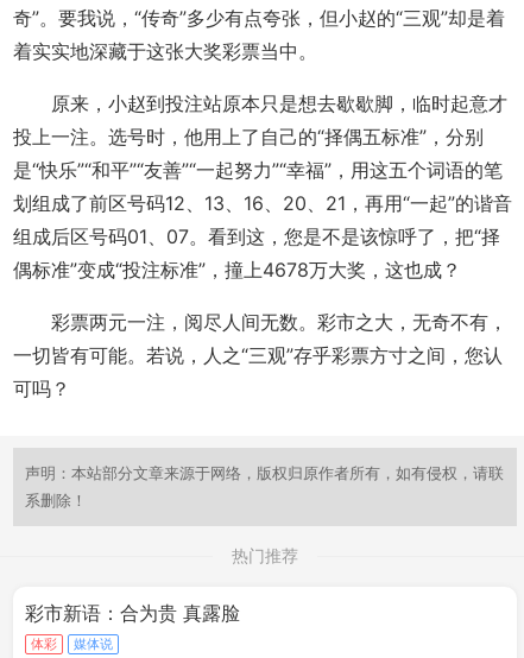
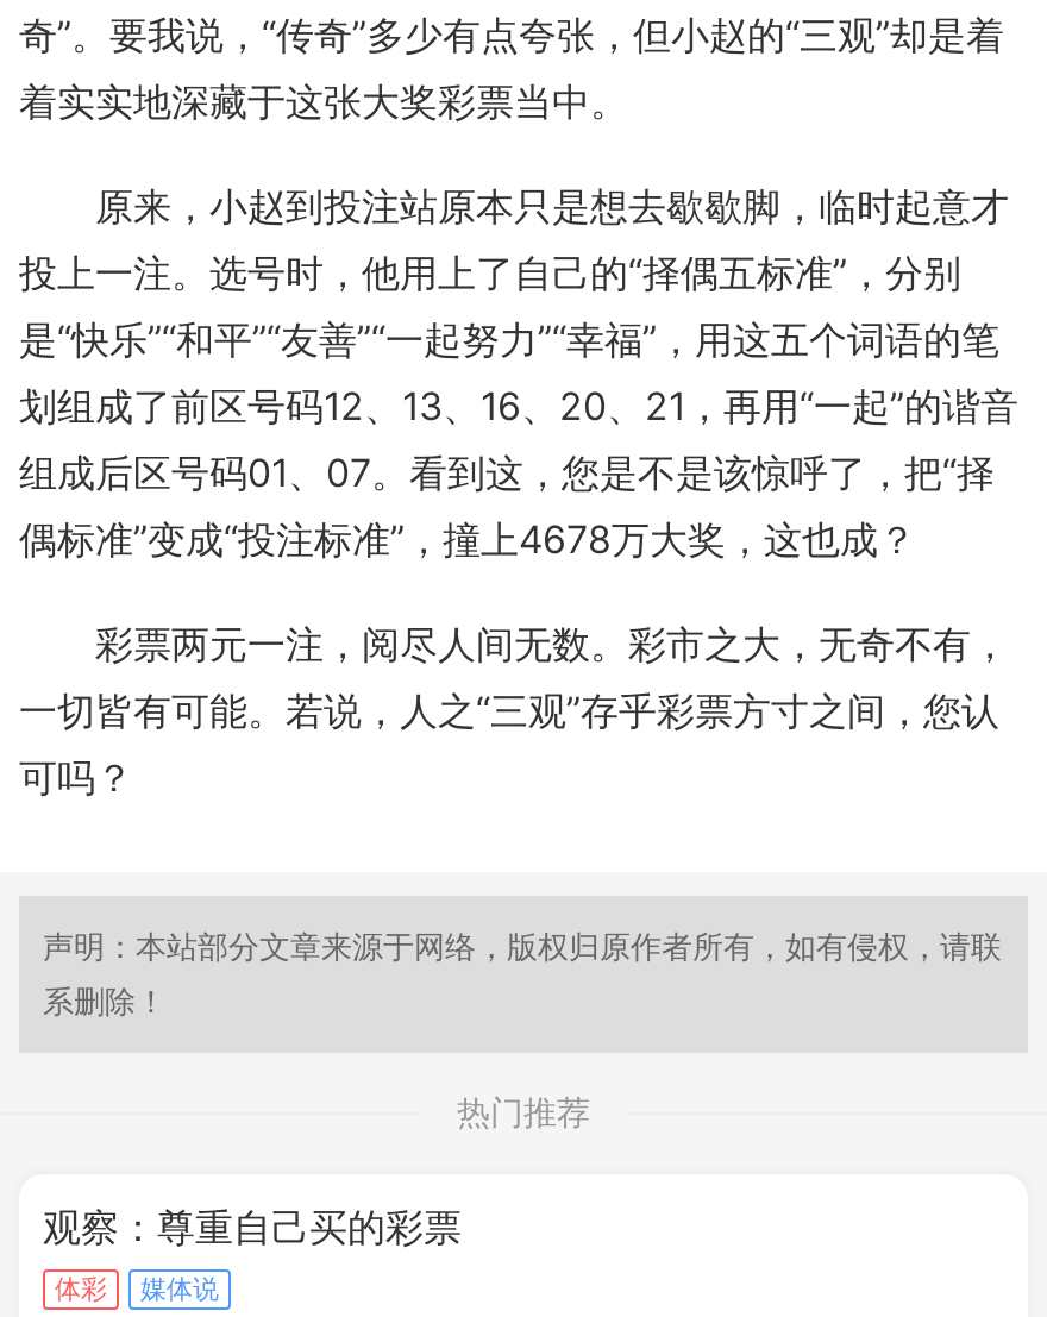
[25,601,240,625] 彩市新语：合为贵 真露脸 -> [43,1203,462,1250] 观察：尊重自己买的彩票

